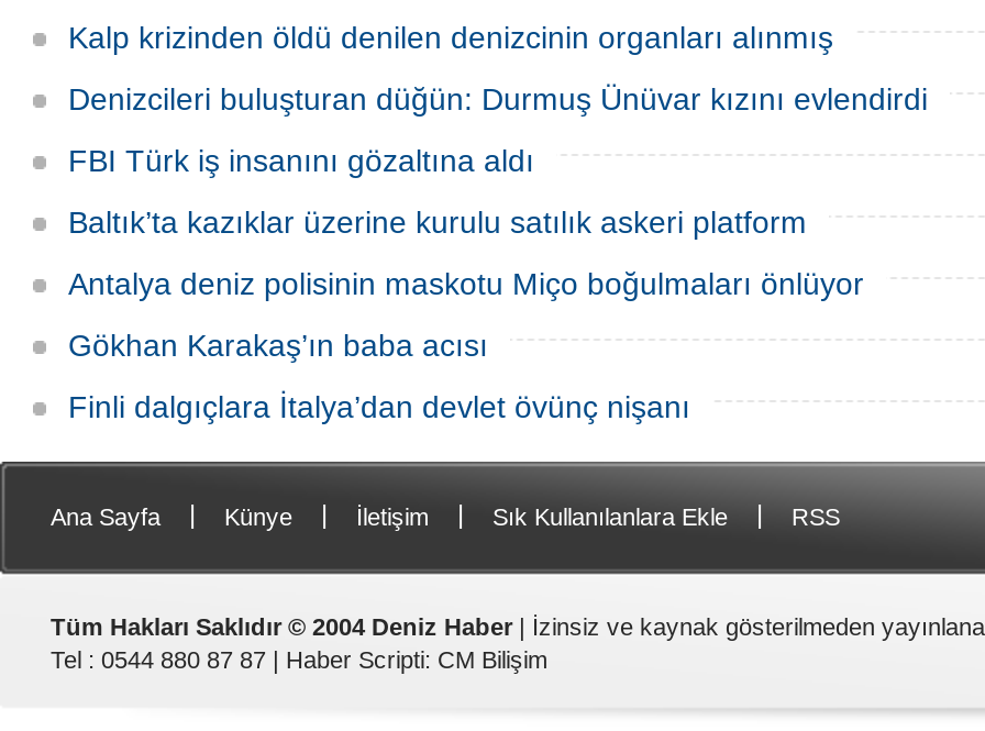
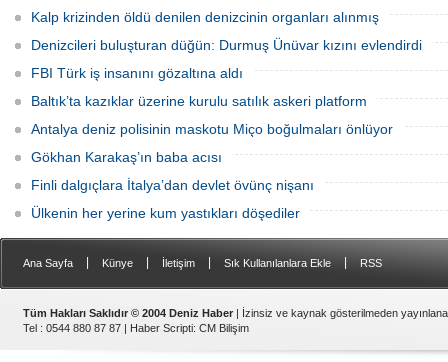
none -> [31,205,300,221] Ülkenin her yerine kum yastıkları döşediler

